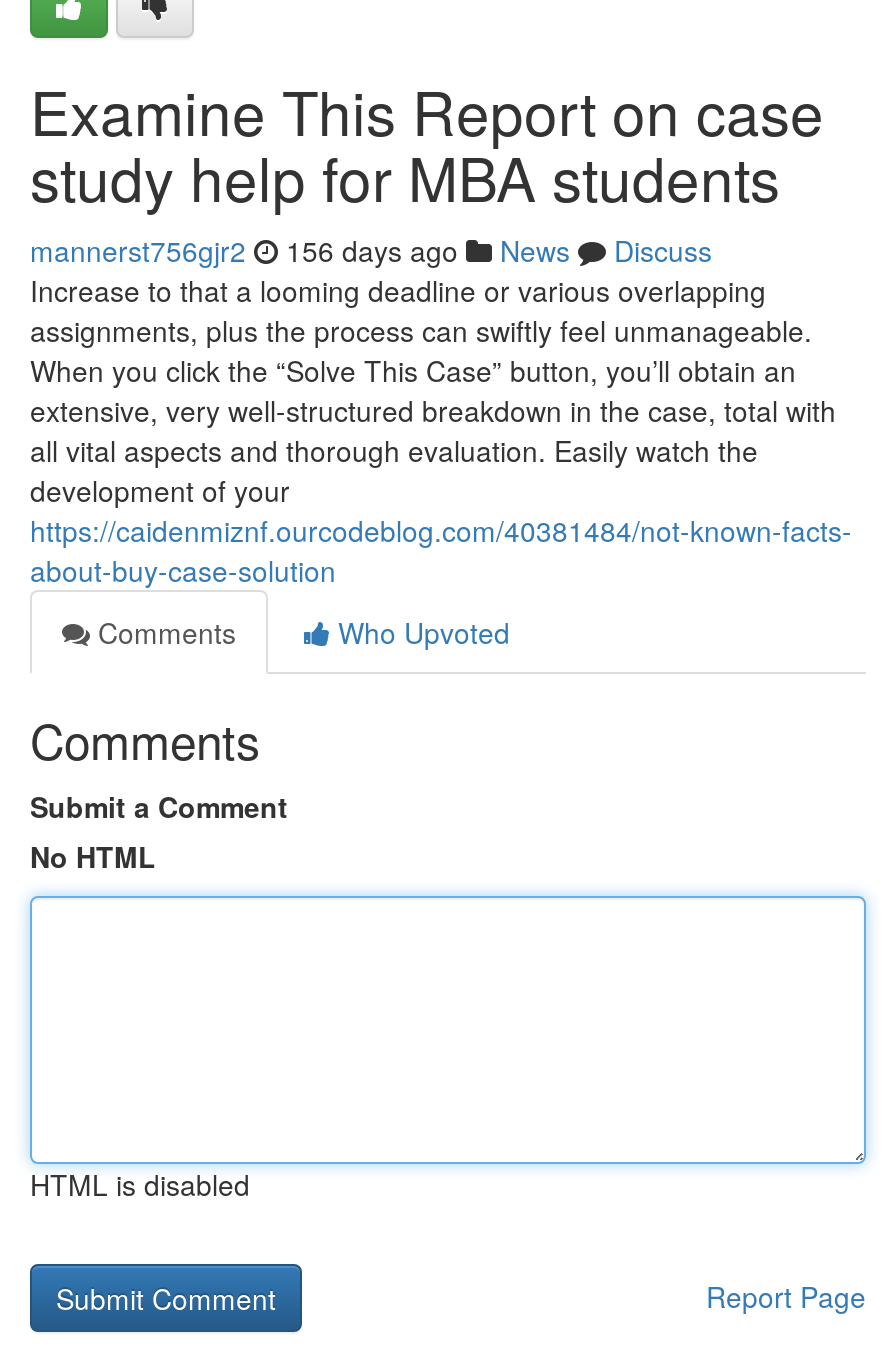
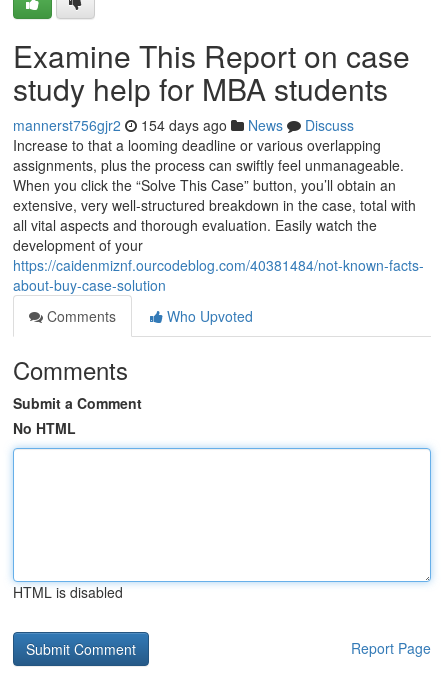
[30,230,712,270] mannerst756gjr2 156 days ago News Discuss -> [13,115,354,135] mannerst756gjr2 154 days ago News Discuss

